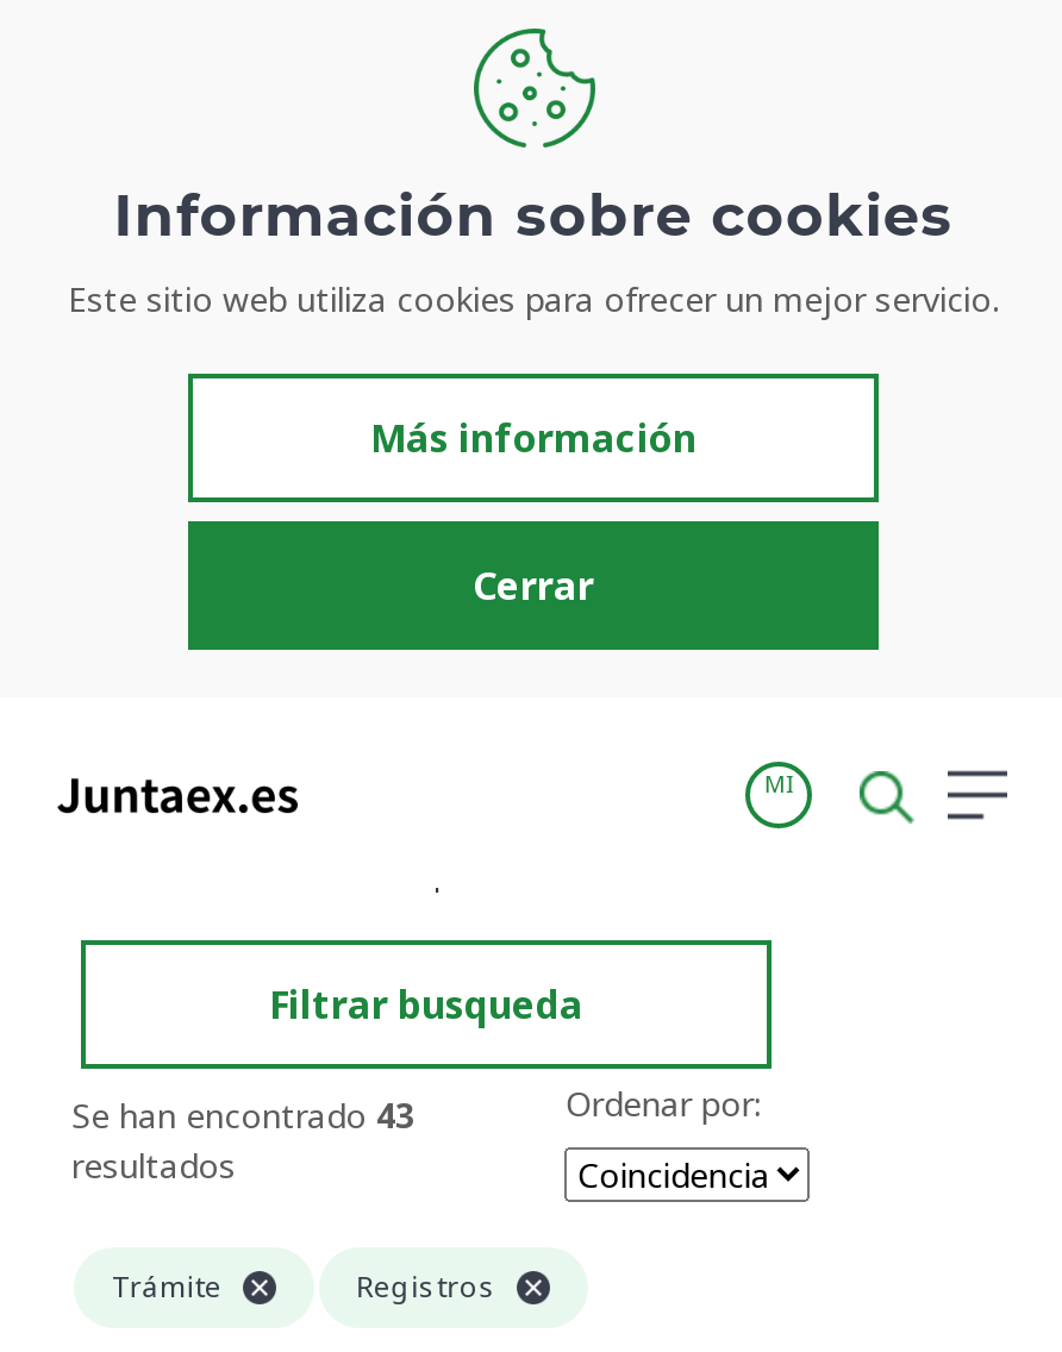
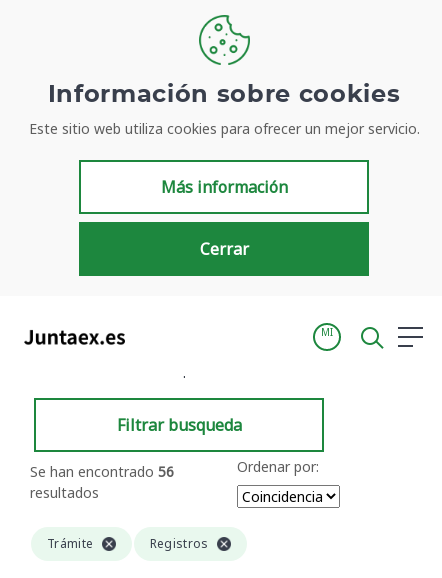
[71,1093,414,1138] Se han encontrado 43 -> [30,462,174,481] Se han encontrado 56

